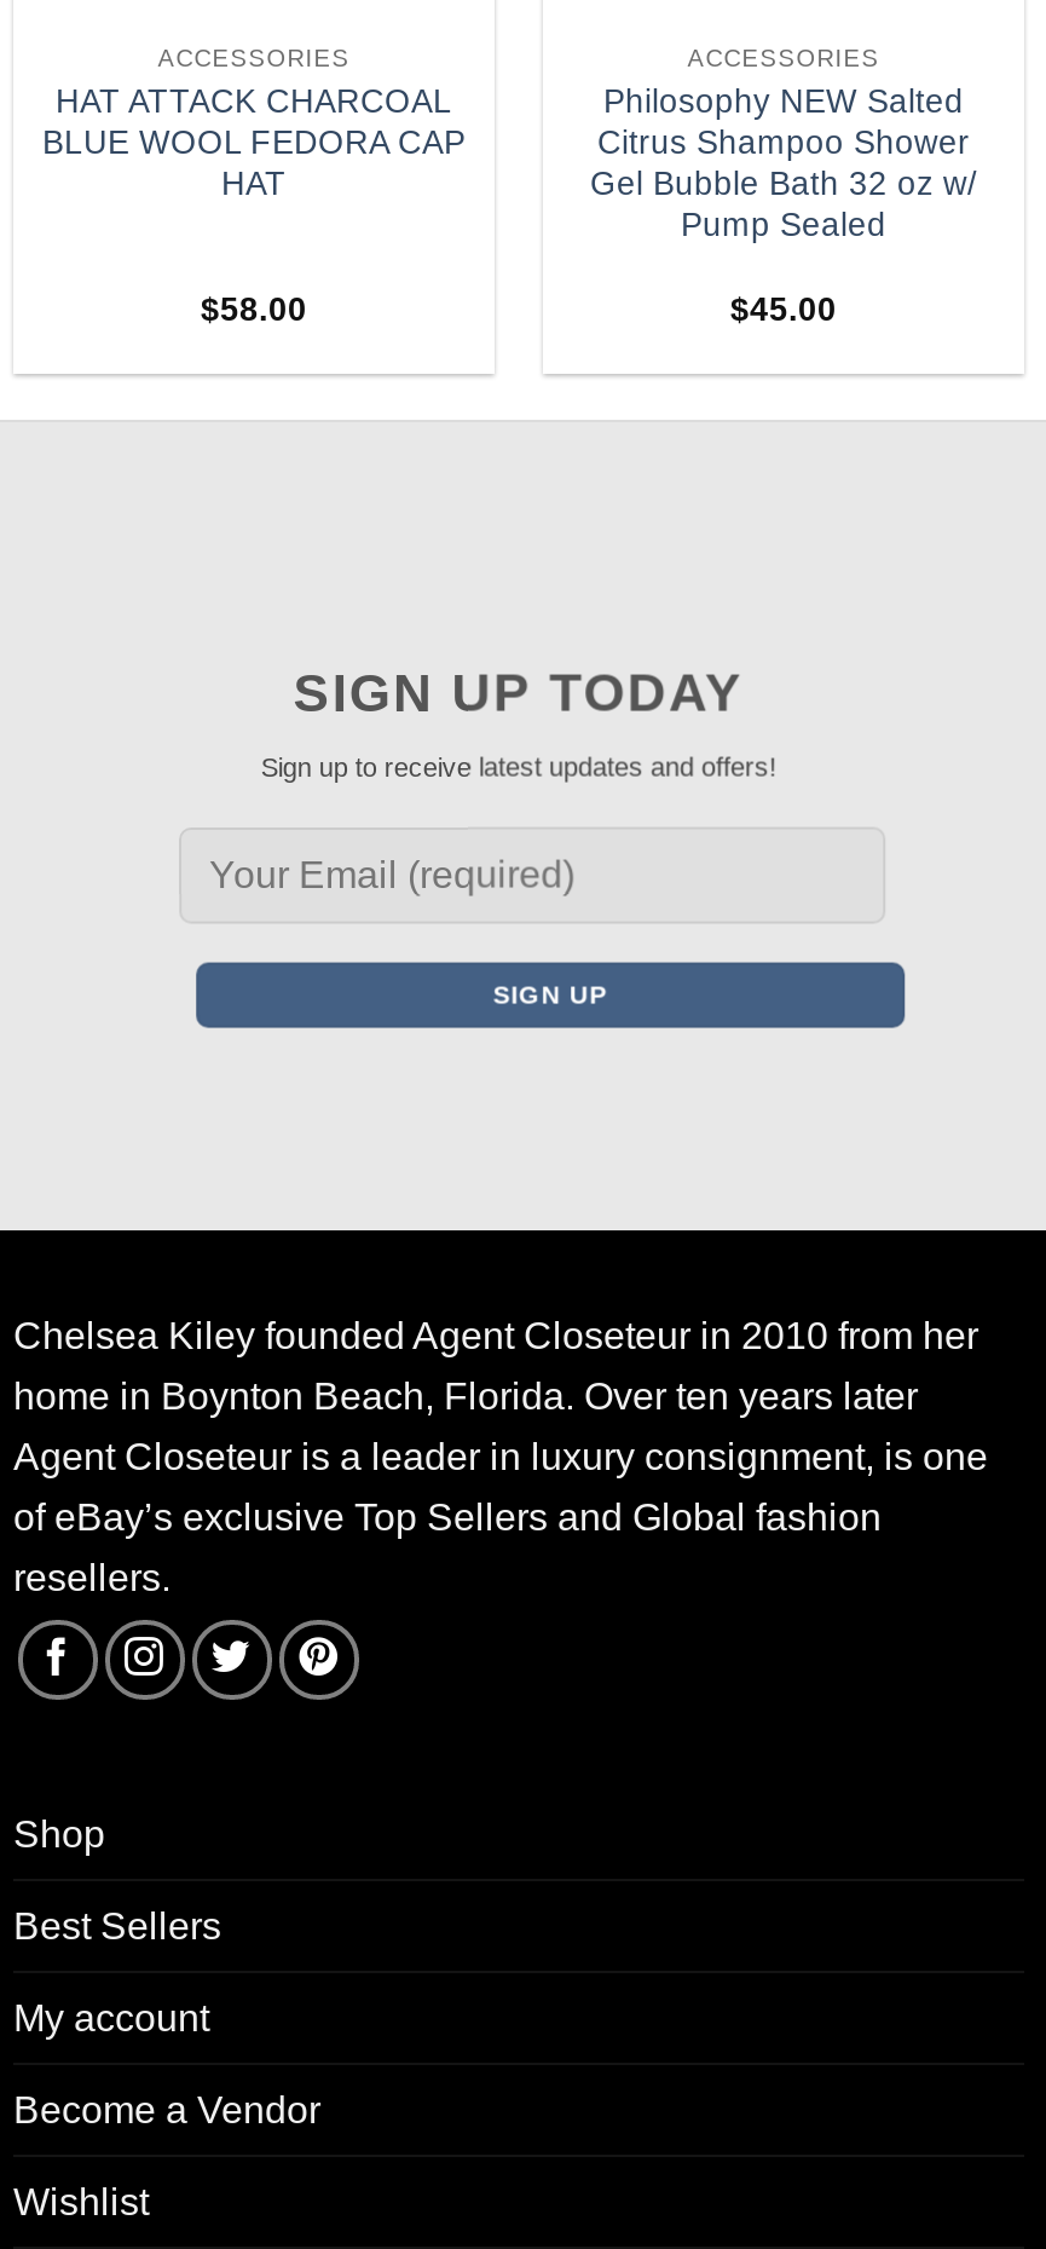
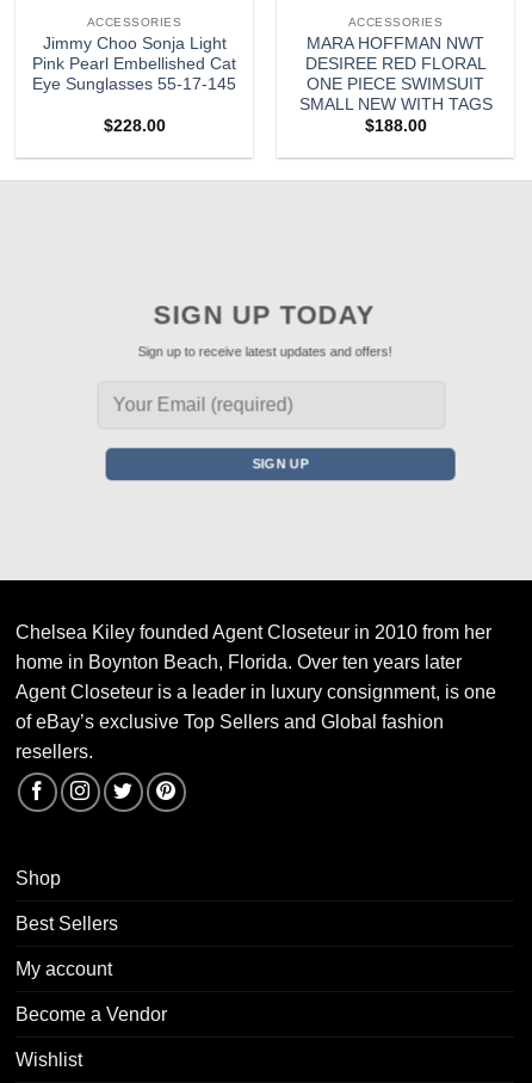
[42,84,466,202] HAT ATTACK CHARCOAL | BLUE WOOL FEDORA CAP | HAT -> [32,35,236,93] Jimmy Choo Sonja Light | Pink Pearl Embellished Cat | Eye Sunglasses 55-17-145
[590,84,977,329] Philosophy NEW Salted | Citrus Shampoo Shower | Gel Bubble Bath 32 oz w/ | Pump Sealed | $45.00 -> [299,35,492,136] MARA HOFFMAN NWT | DESIREE RED FLORAL | ONE PIECE SWIMSUIT | SMALL NEW WITH TAGS | $188.00
[201,293,307,329] $58.00 -> [103,118,165,136] $228.00

